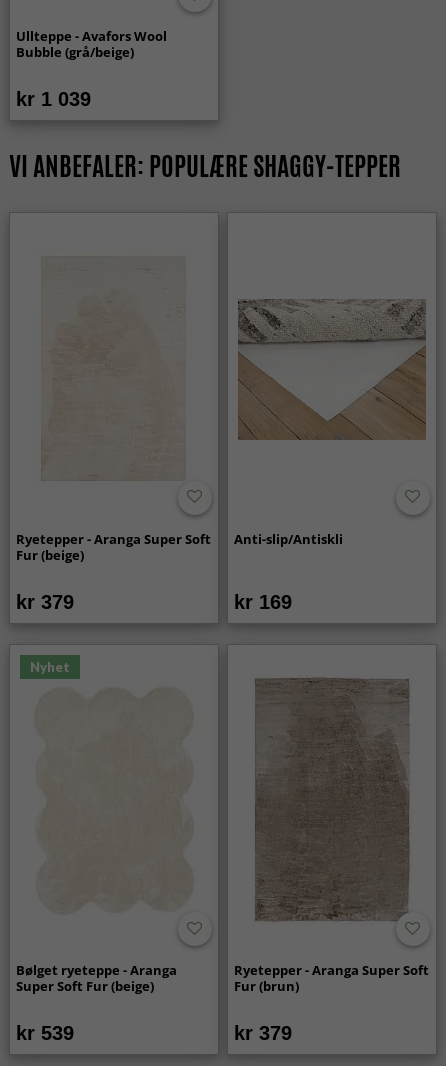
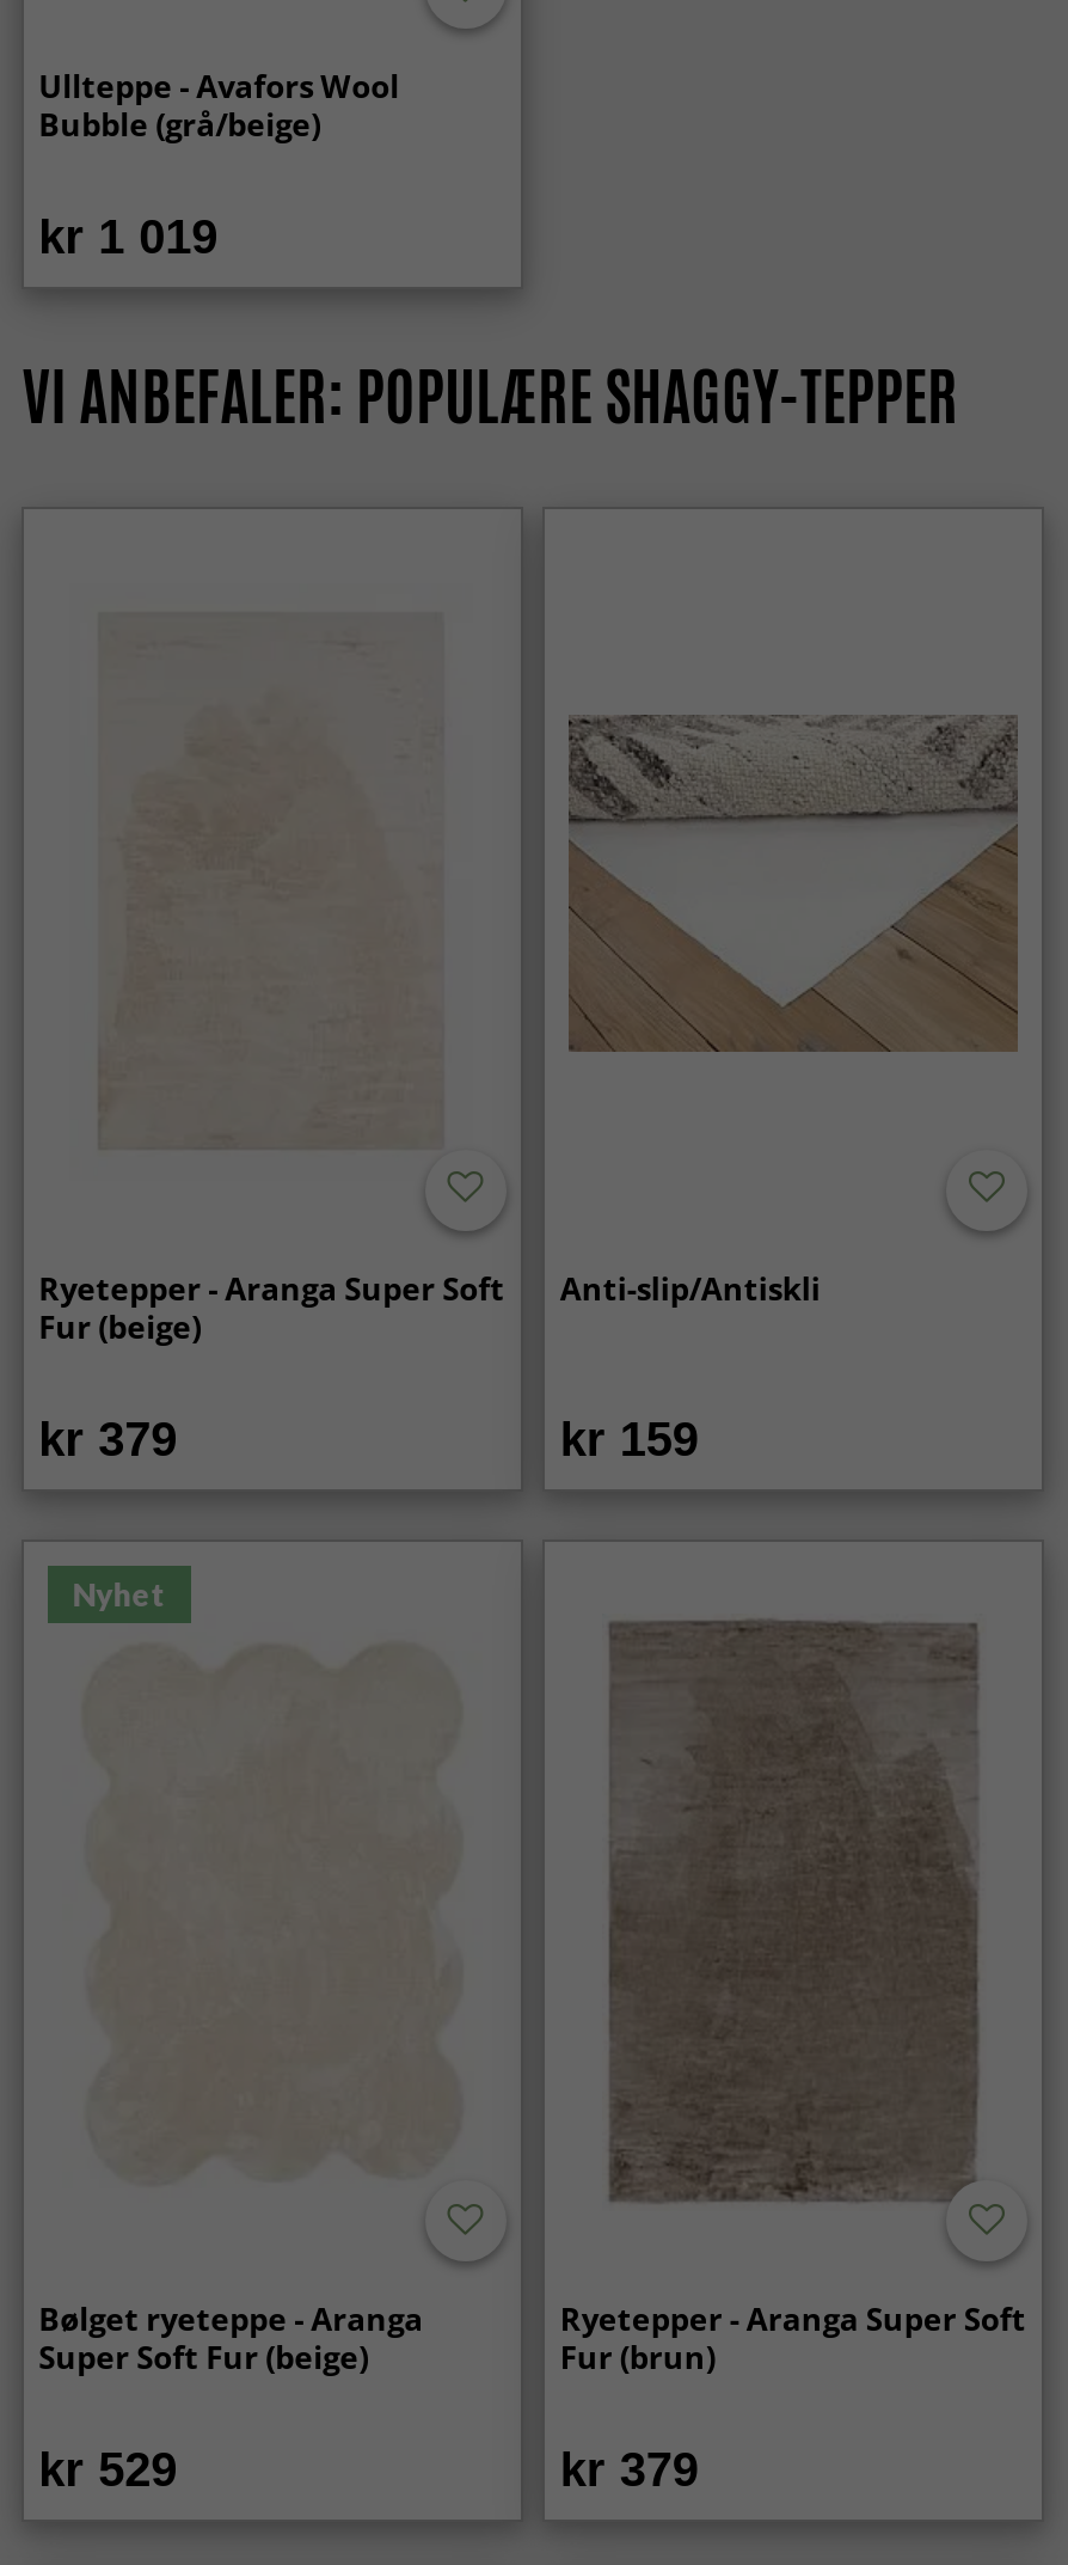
[16,88,91,110] kr 1 039 -> [39,212,218,264] kr 1 019
[234,591,292,613] kr 169 -> [560,1412,699,1465] kr 159
[16,1022,74,1044] kr 539 -> [39,2443,177,2496] kr 529

